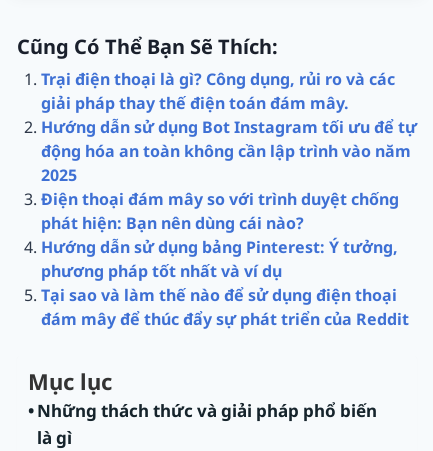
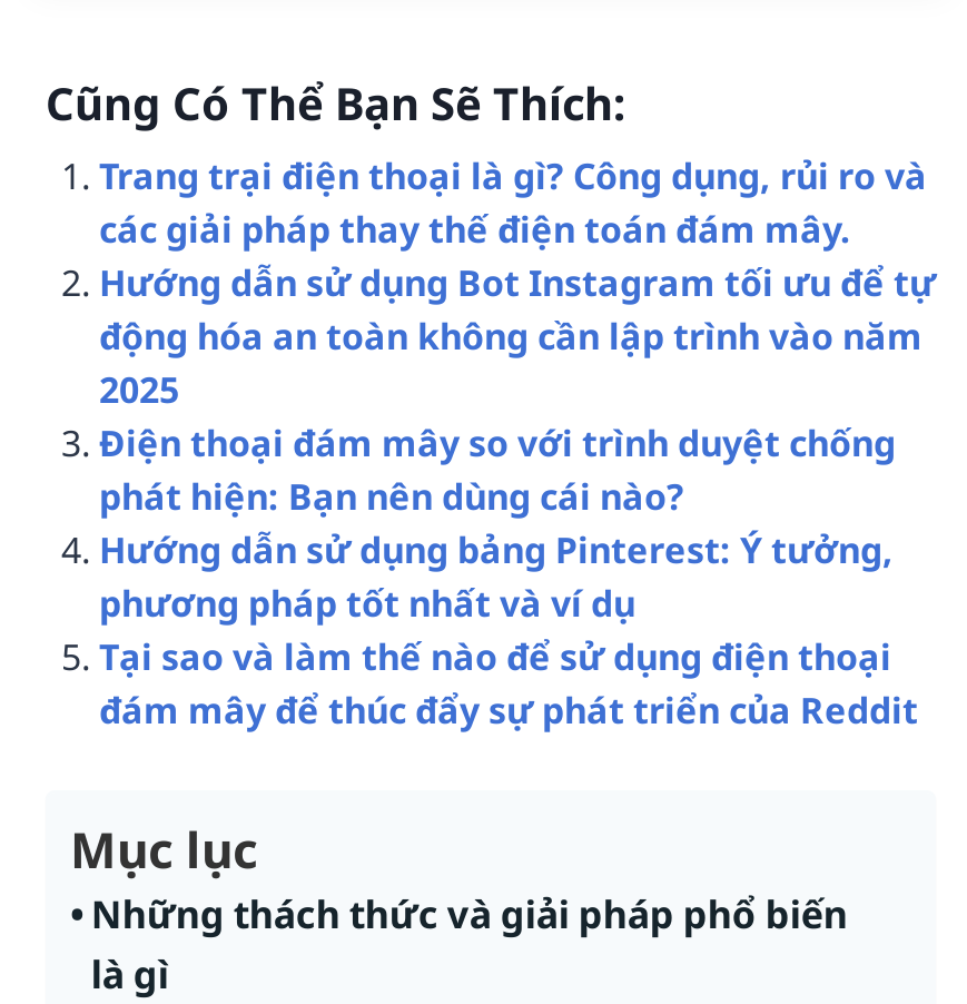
[41,68,395,114] Trại điện thoại là gì? Công dụng, rủi ro và các | giải pháp thay thế điện toán đám mây. -> [99,152,927,254] Trang trại điện thoại là gì? Công dụng, rủi ro và | các giải pháp thay thế điện toán đám mây.

